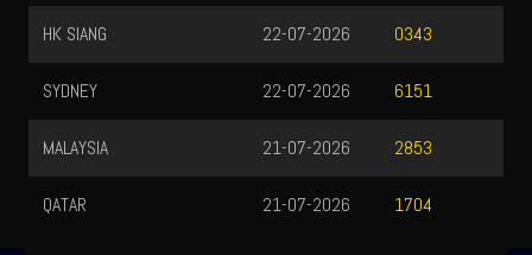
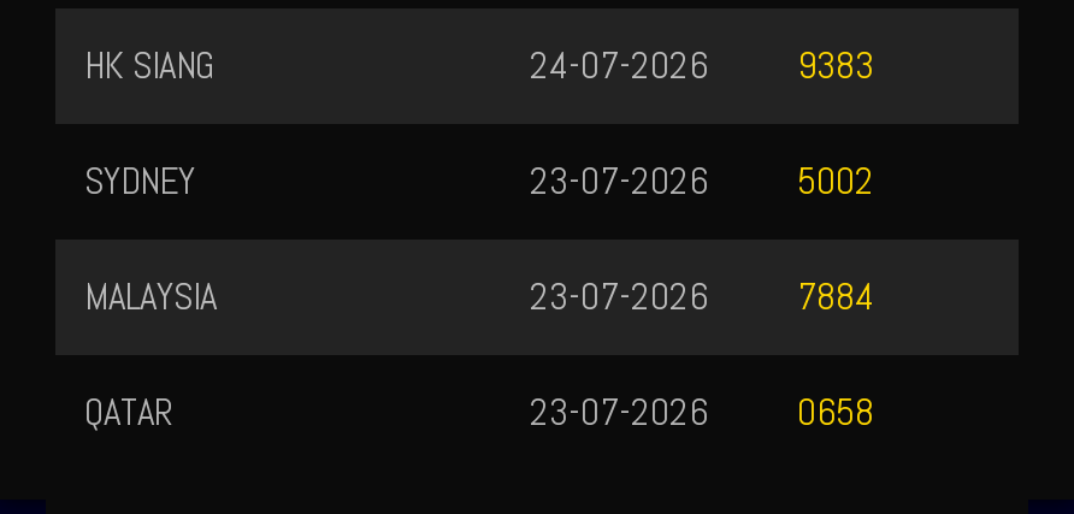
[262,22,350,46] 22-07-2026 -> [530,41,708,89] 24-07-2026
[394,23,432,46] 0343 -> [797,42,874,91] 9383
[262,79,350,103] 22-07-2026 -> [530,157,708,205] 23-07-2026
[394,80,432,103] 6151 -> [797,158,874,206] 5002
[262,136,350,160] 21-07-2026 -> [530,272,708,320] 23-07-2026
[394,137,432,160] 2853 -> [797,273,874,322] 7884
[262,193,350,217] 21-07-2026 -> [530,388,708,436] 23-07-2026
[394,193,432,217] 1704 -> [797,389,874,437] 0658

